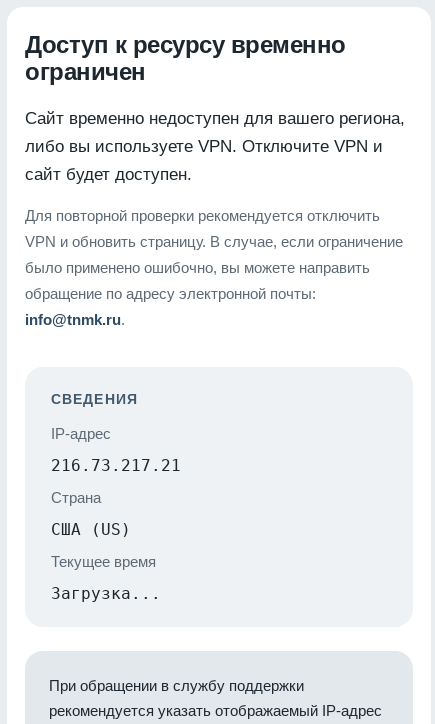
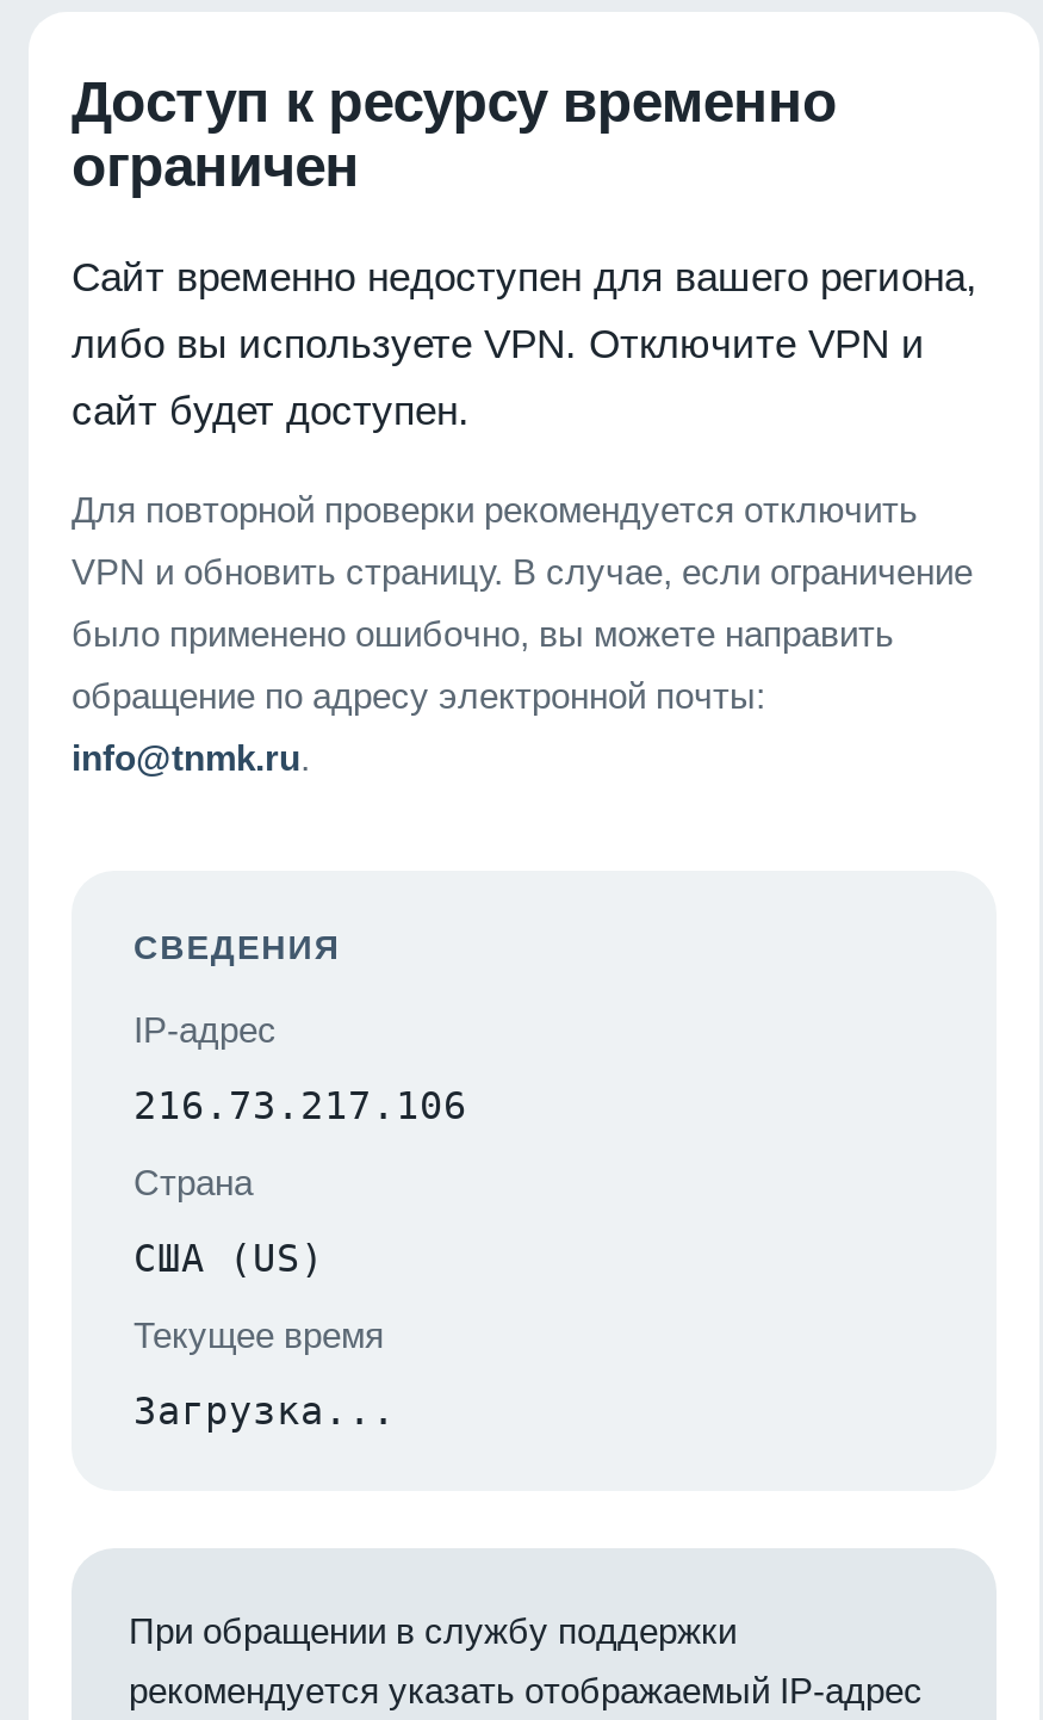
[51,455,181,474] 216.73.217.21 -> [134,1082,467,1127] 216.73.217.106

